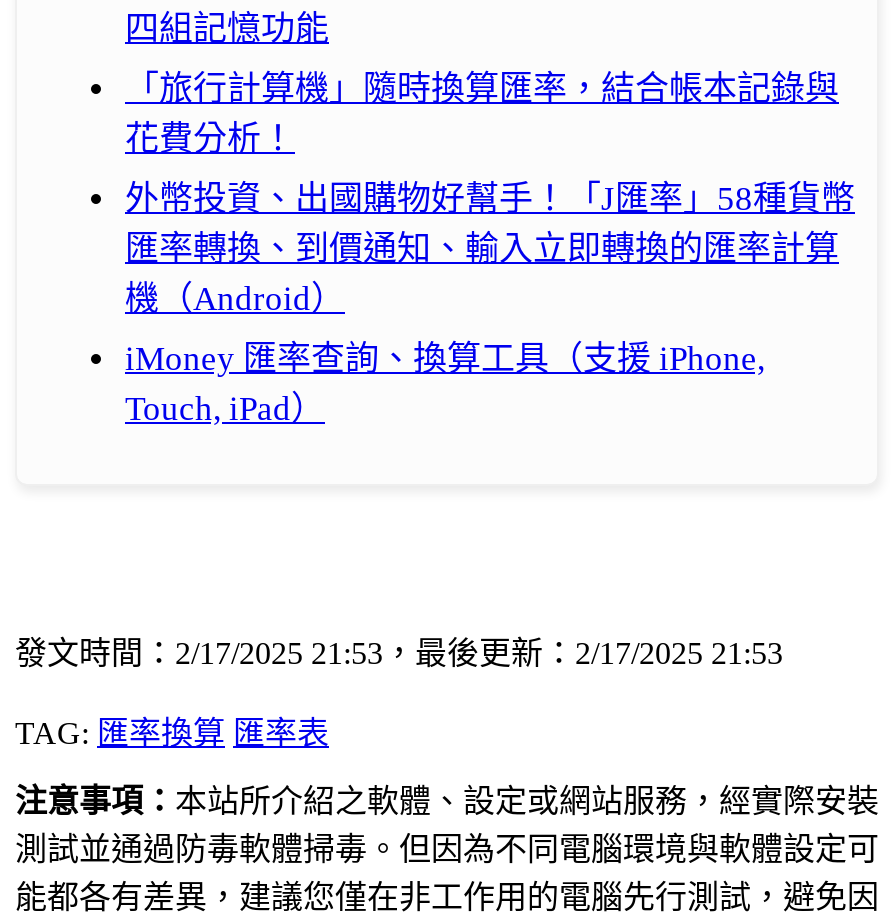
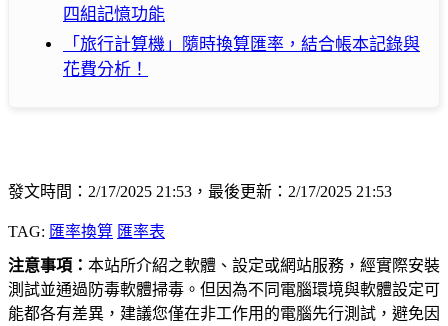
[125,179,855,427] 外幣投資、出國購物好幫手！「J匯率」58種貨幣 | 匯率轉換、到價通知、輸入立即轉換的匯率計算 | 機（Android） | iMoney 匯率查詢、換算工具（支援 iPhone, | Touch, iPad） -> none

